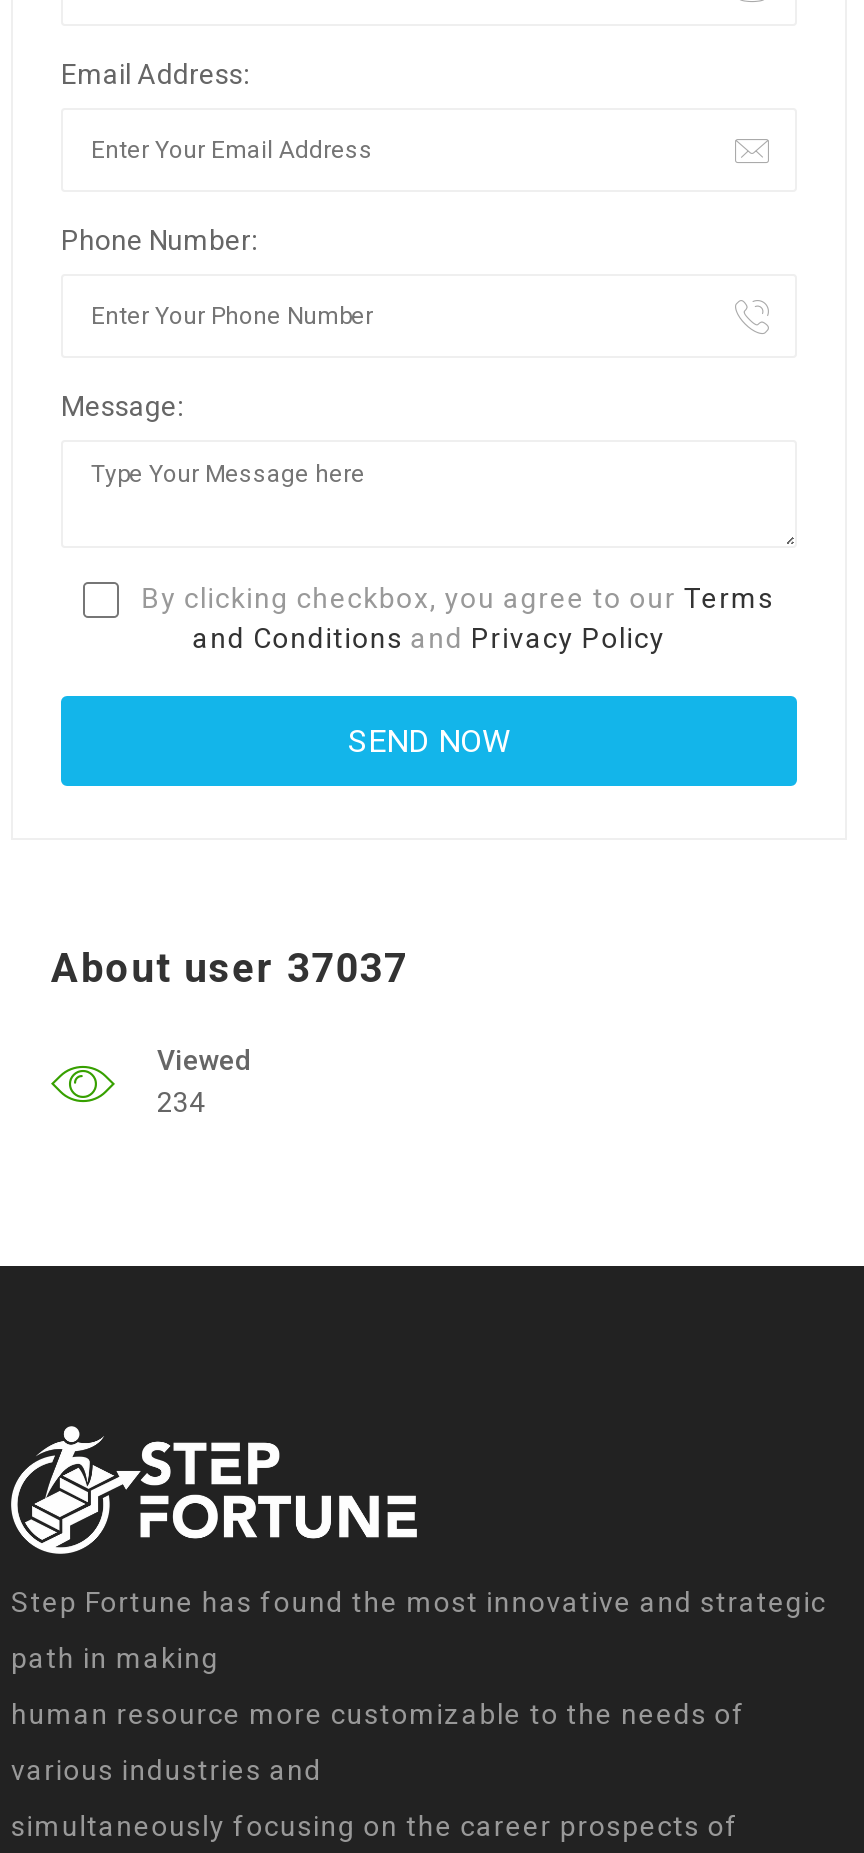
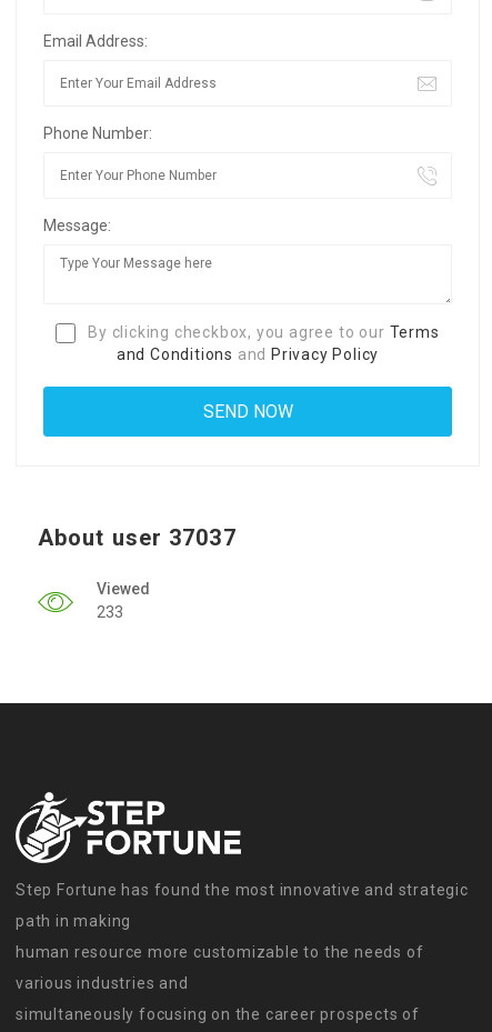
[157,1086,205,1118] 234 -> [97,603,123,621] 233

